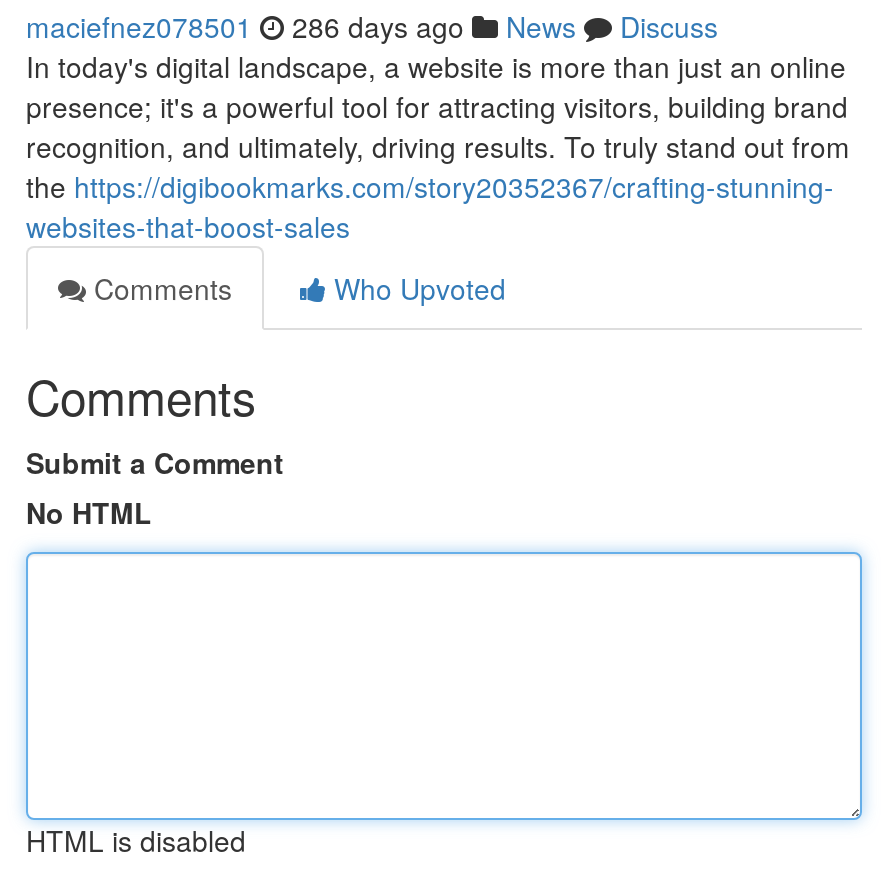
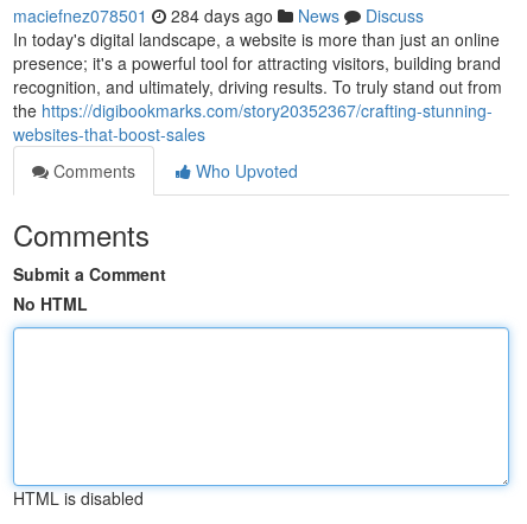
[26,6,718,46] maciefnez078501 286 days ago News Discuss -> [13,4,424,27] maciefnez078501 284 days ago News Discuss

